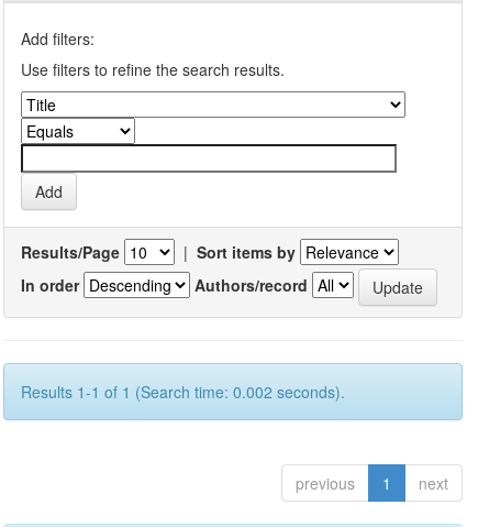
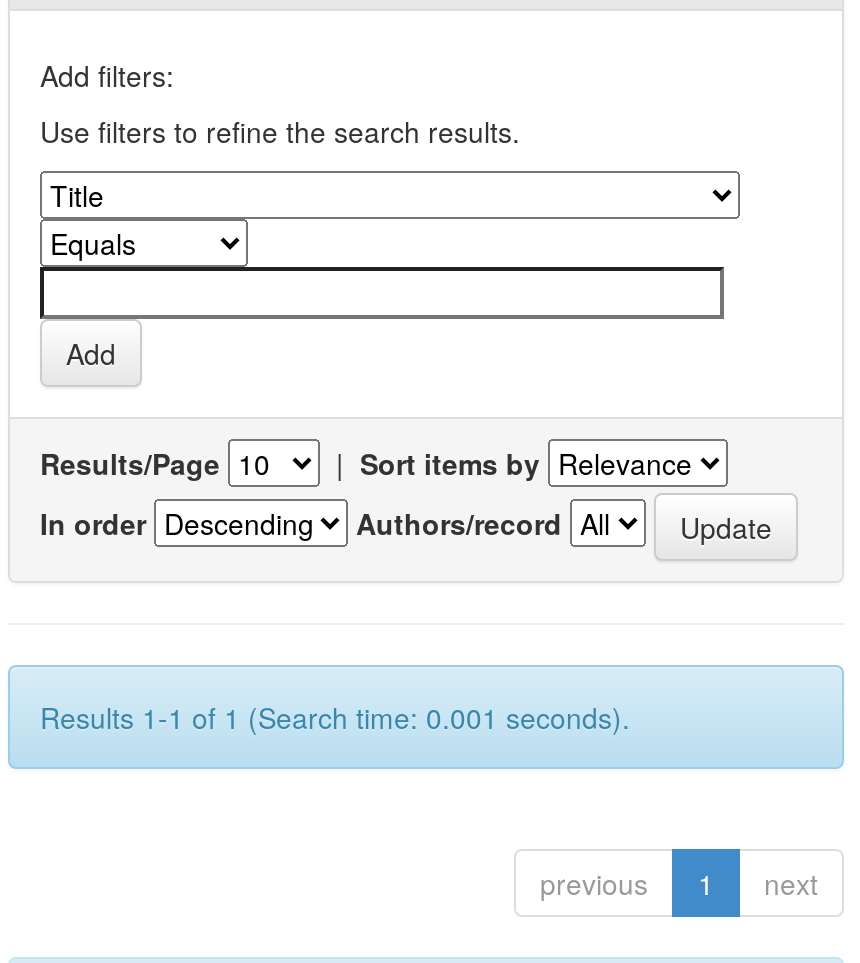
[21,381,345,403] Results 1-1 of 1 (Search time: 0.002 seconds). -> [40,697,630,737] Results 1-1 of 1 (Search time: 0.001 seconds).

